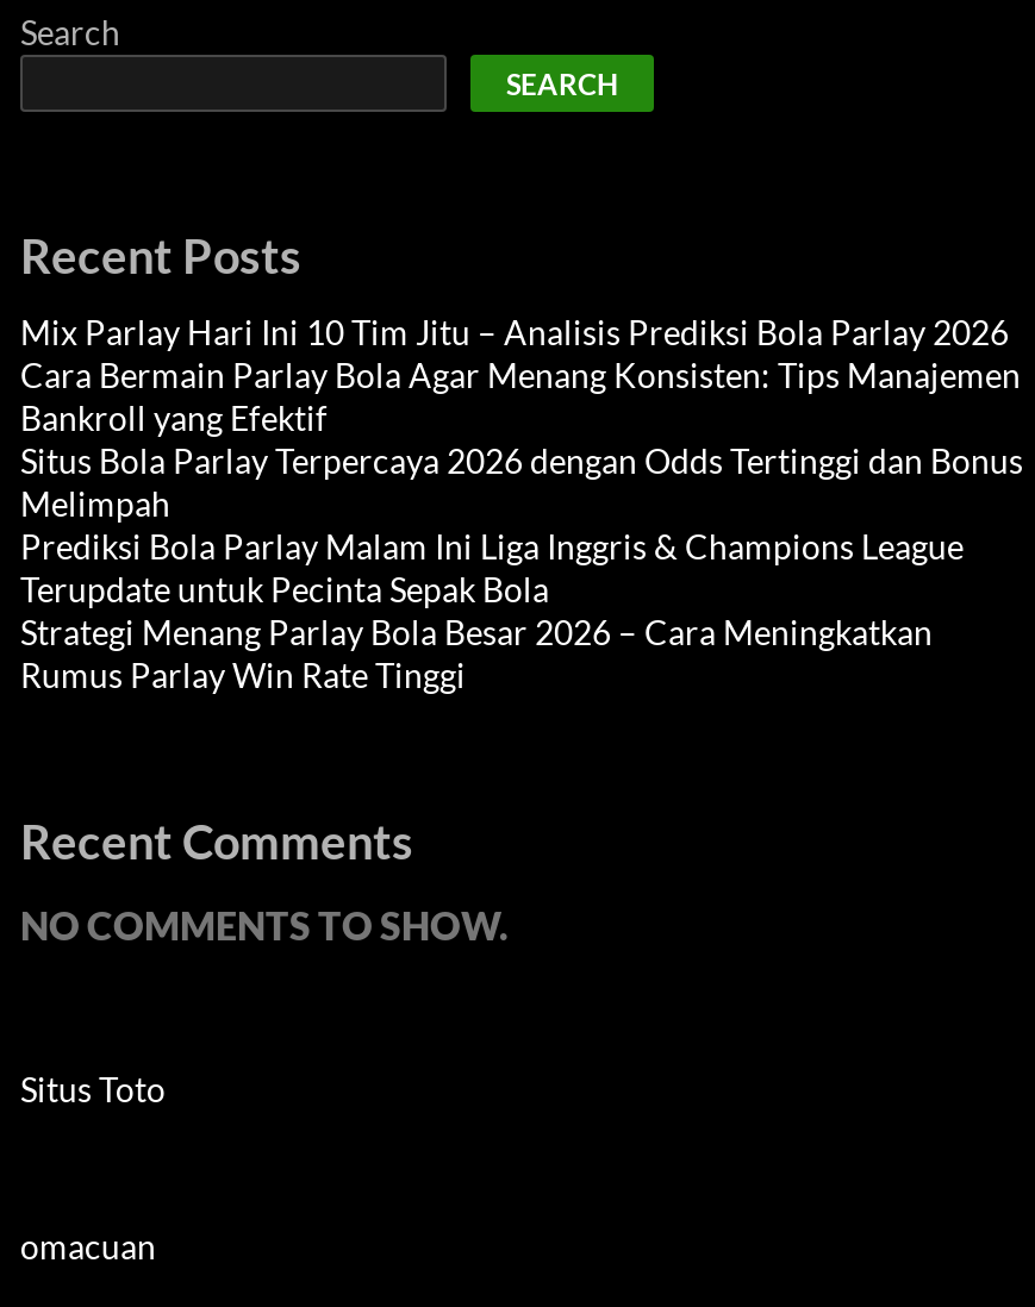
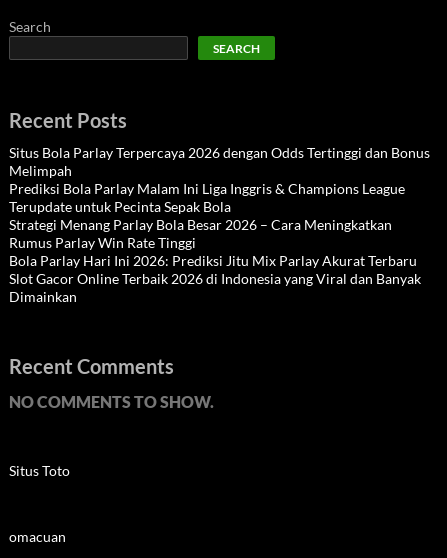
[20,311,1021,437] Mix Parlay Hari Ini 10 Tim Jitu – Analisis Prediksi Bola Parlay 2026 | Cara Bermain Parlay Bola Agar Menang Konsisten: Tips Manajemen | Bankroll yang Efektif -> none
moved [20,439,1023,694] -> [9,144,430,251]: Situs Bola Parlay Terpercaya 2026 dengan Odds Tertinggi dan Bonus | Melimpah | Prediksi Bola Parlay Malam Ini Liga Inggris & Champions League | Terupdate untuk Pecinta Sepak Bola | Strategi Menang Parlay Bola Besar 2026 – Cara Meningkatkan | Rumus Parlay Win Rate Tinggi
none -> [9,252,421,305] Bola Parlay Hari Ini 2026: Prediksi Jitu Mix Parlay Akurat Terbaru | Slot Gacor Online Terbaik 2026 di Indonesia yang Viral dan Banyak | Dimainkan

